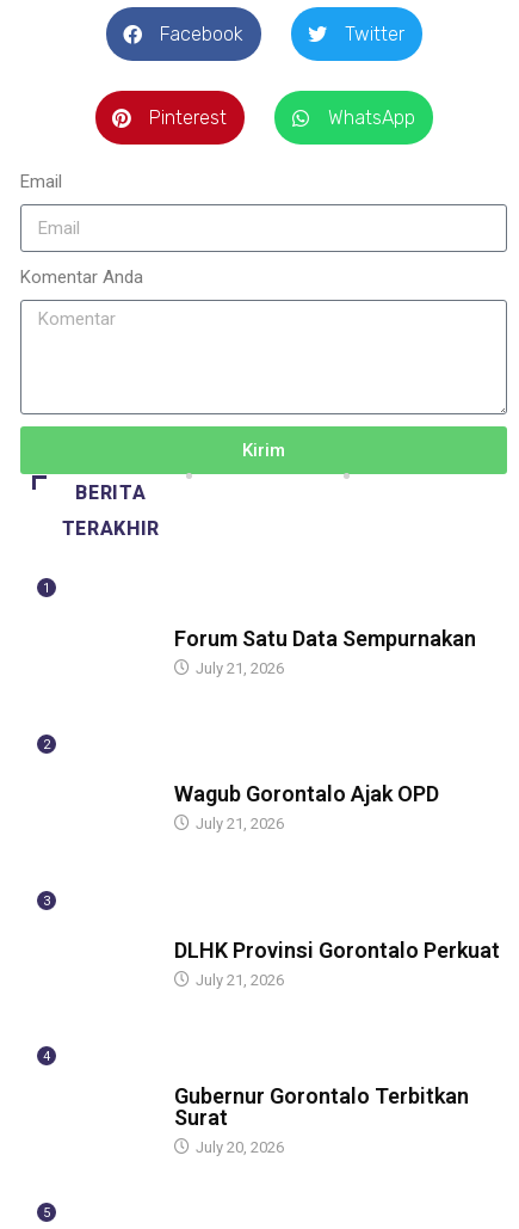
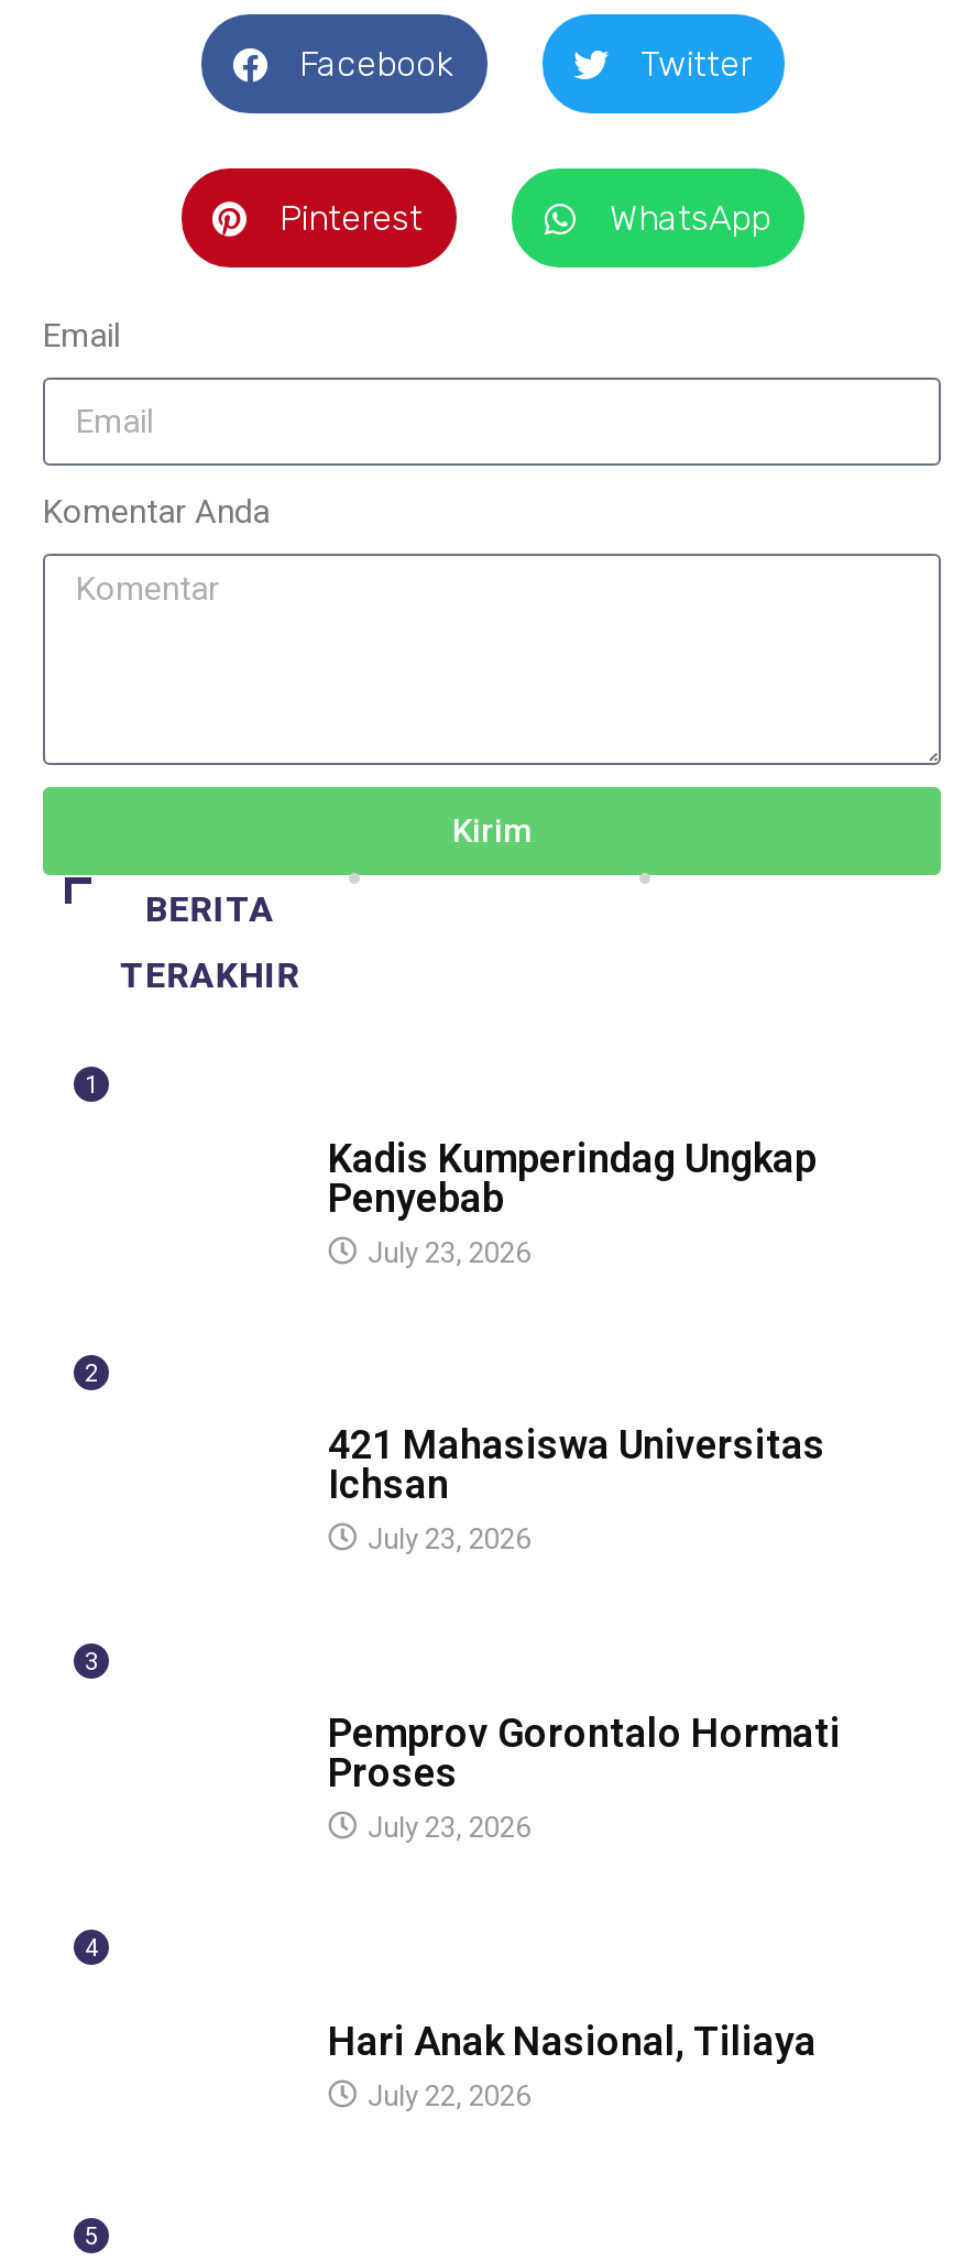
[175,625,477,677] Forum Satu Data Sempurnakan | July 21, 2026 -> [328,1134,817,1269] Kadis Kumperindag Ungkap | Penyebab | July 23, 2026
[175,782,440,833] Wagub Gorontalo Ajak OPD | July 21, 2026 -> [328,1422,825,1556] 421 Mahasiswa Universitas | Ichsan | July 23, 2026
[175,938,501,989] DLHK Provinsi Gorontalo Perkuat | July 21, 2026 -> [328,1710,841,1844] Pemprov Gorontalo Hormati | Proses | July 23, 2026
[175,1083,469,1156] Gubernur Gorontalo Terbitkan | Surat | July 20, 2026 -> [328,2017,817,2112] Hari Anak Nasional, Tiliaya | July 22, 2026

